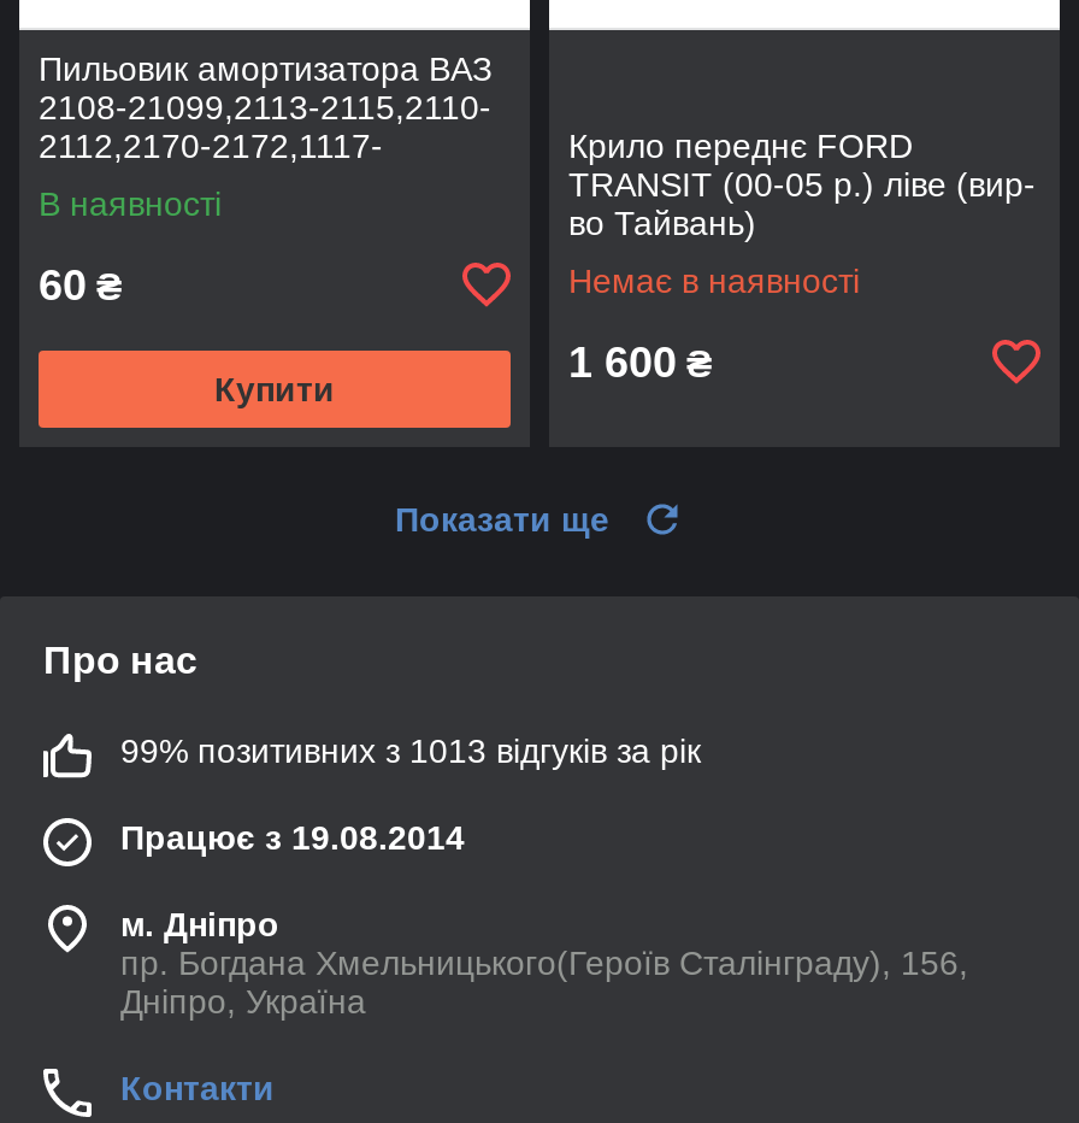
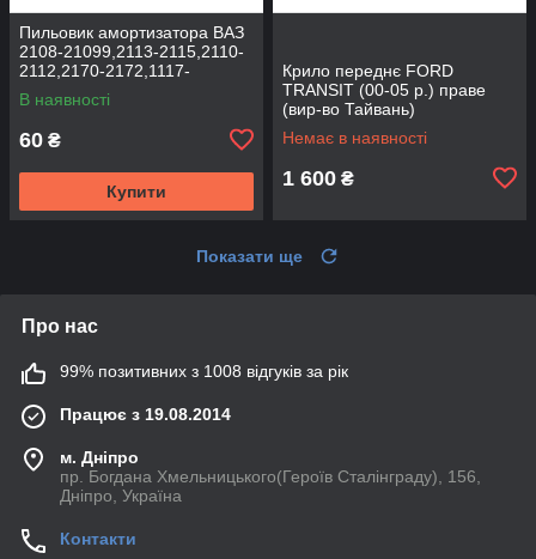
[568,165,1036,242] TRANSIT (00-05 р.) ліве (вир- | во Тайвань) -> [282,80,486,118] TRANSIT (00-05 р.) праве | (вир-во Тайвань)
[120,731,701,769] 99% позитивних з 1013 відгуків за рік -> [60,361,348,380] 99% позитивних з 1008 відгуків за рік

